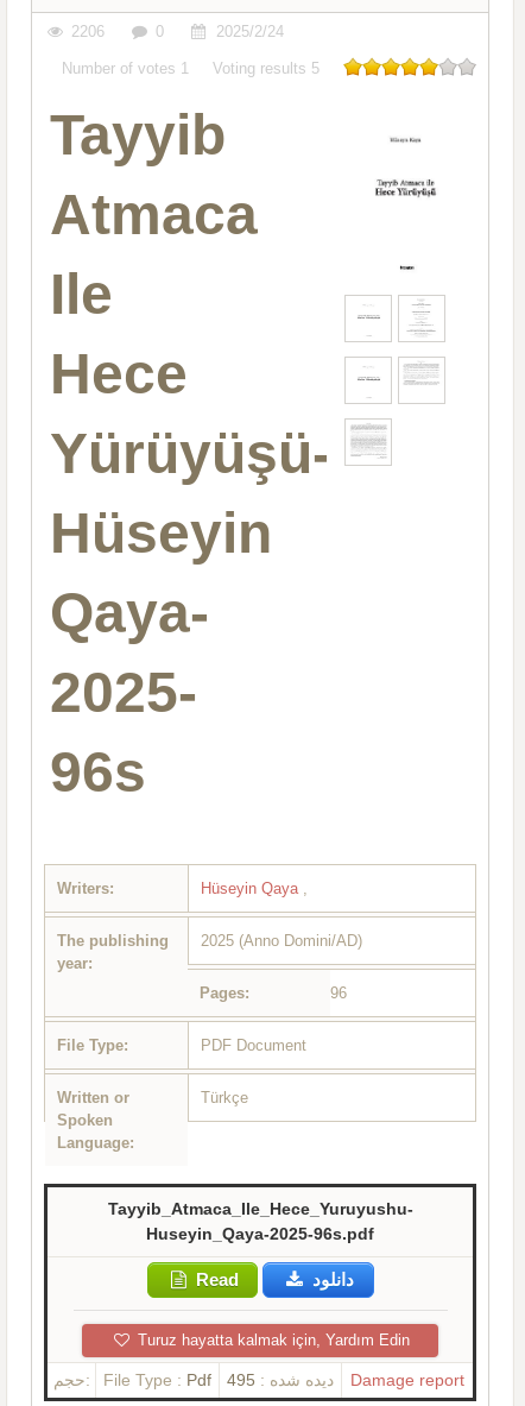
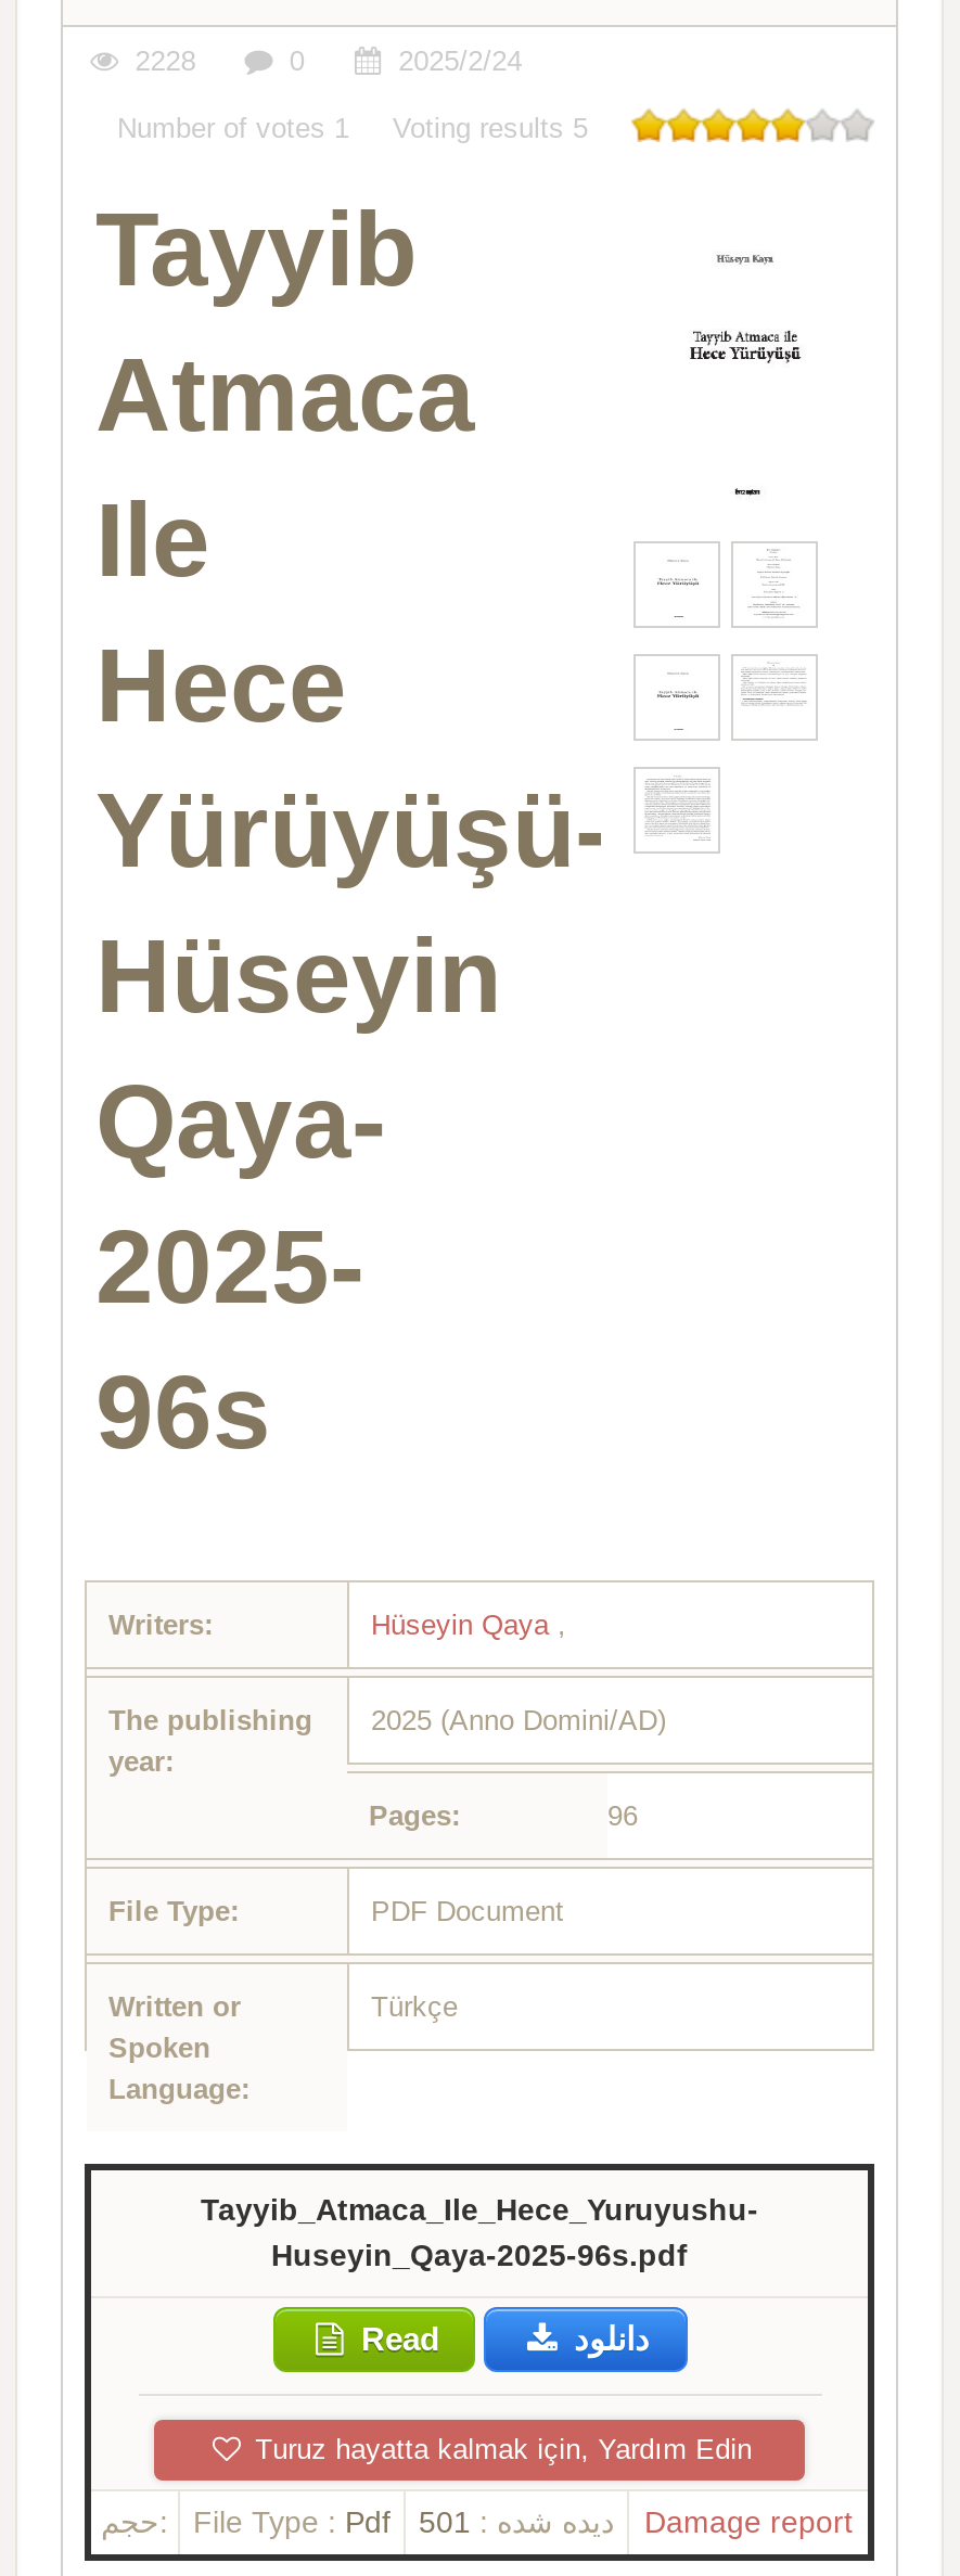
[72,22,105,40] 2206 -> [135,44,196,77] 2228
[227,1370,334,1389] دیده شده : 495 -> [419,2504,614,2539] دیده شده : 501

